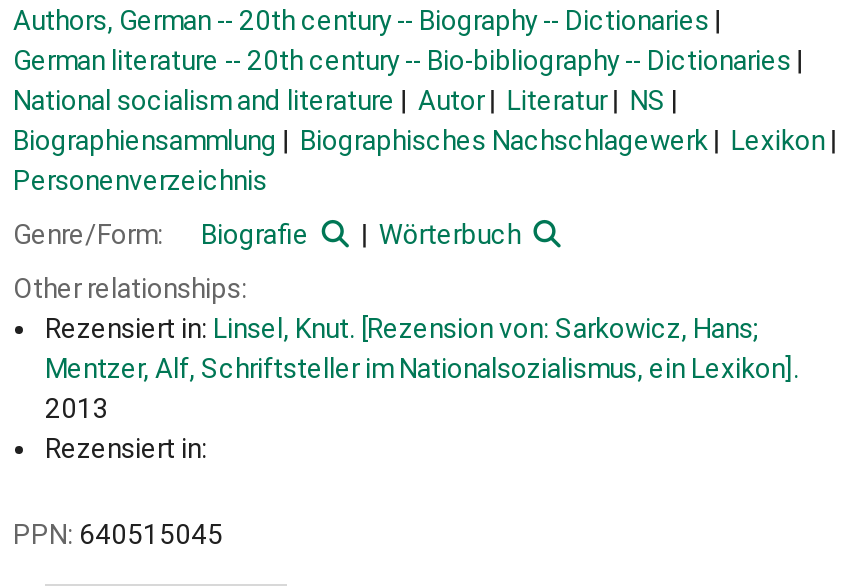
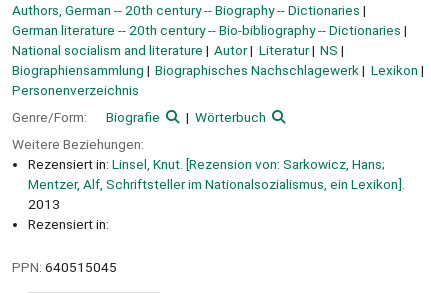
[13,272,247,304] Other relationships: -> [12,136,144,152] Weitere Beziehungen:

